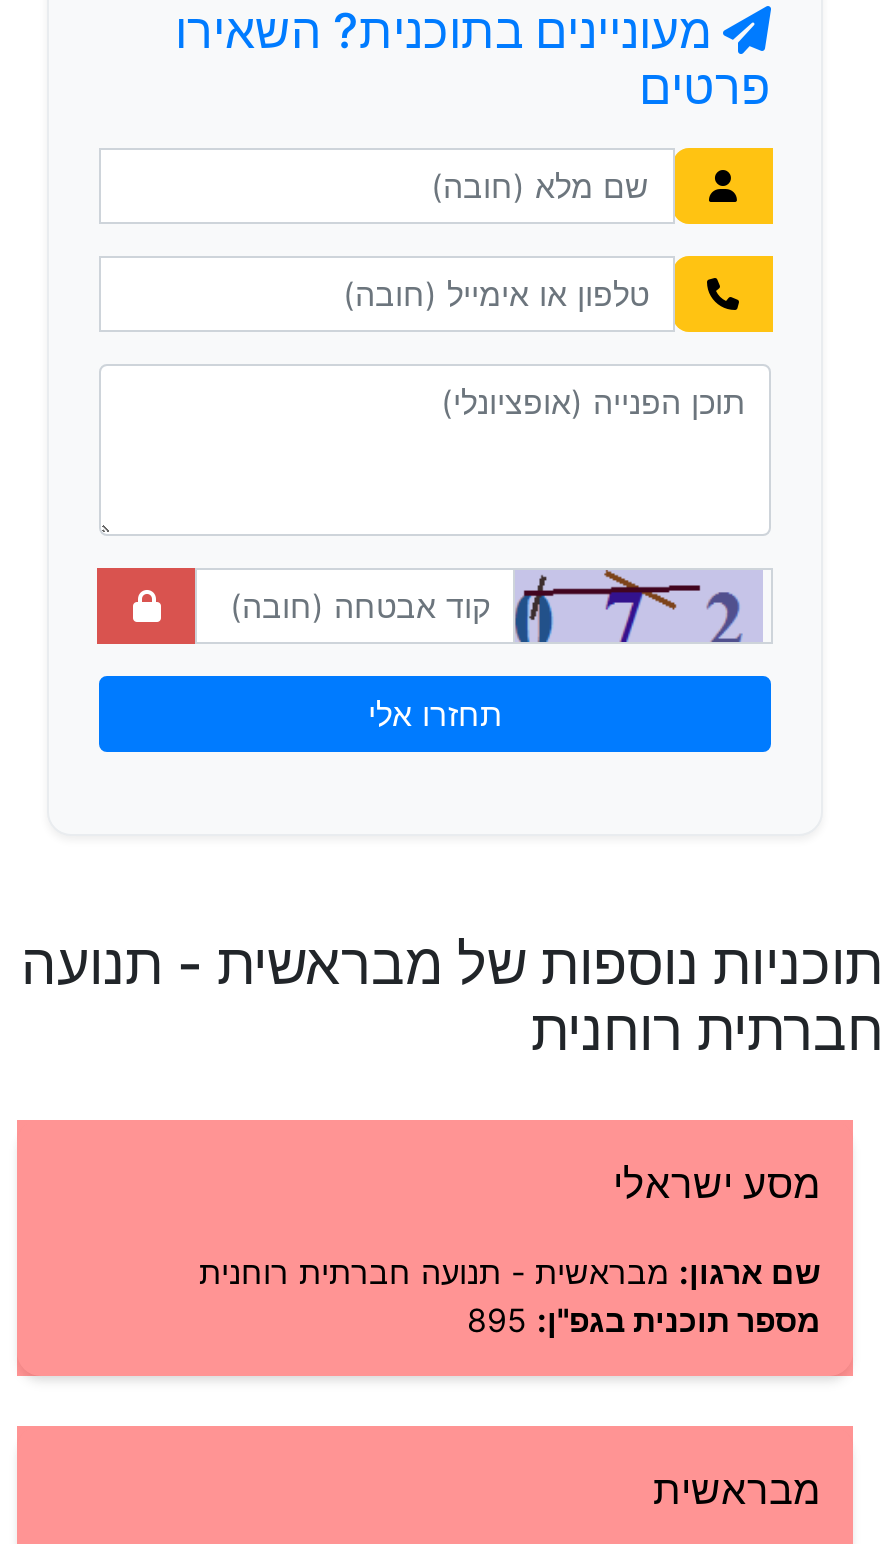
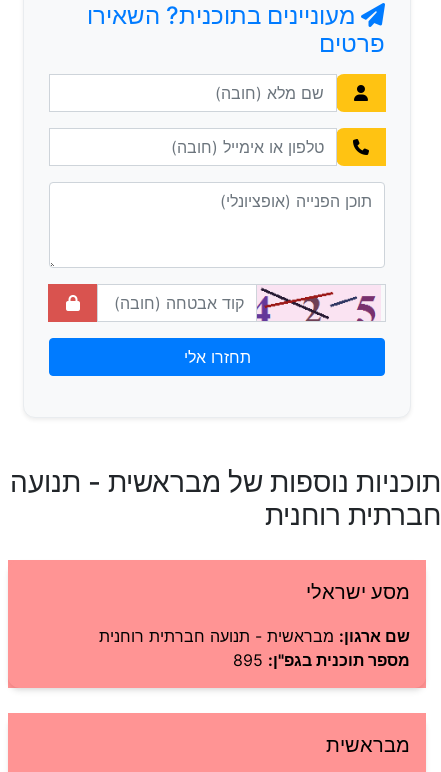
[513,570,763,644] [image] -> [257,286,380,322] [image]

